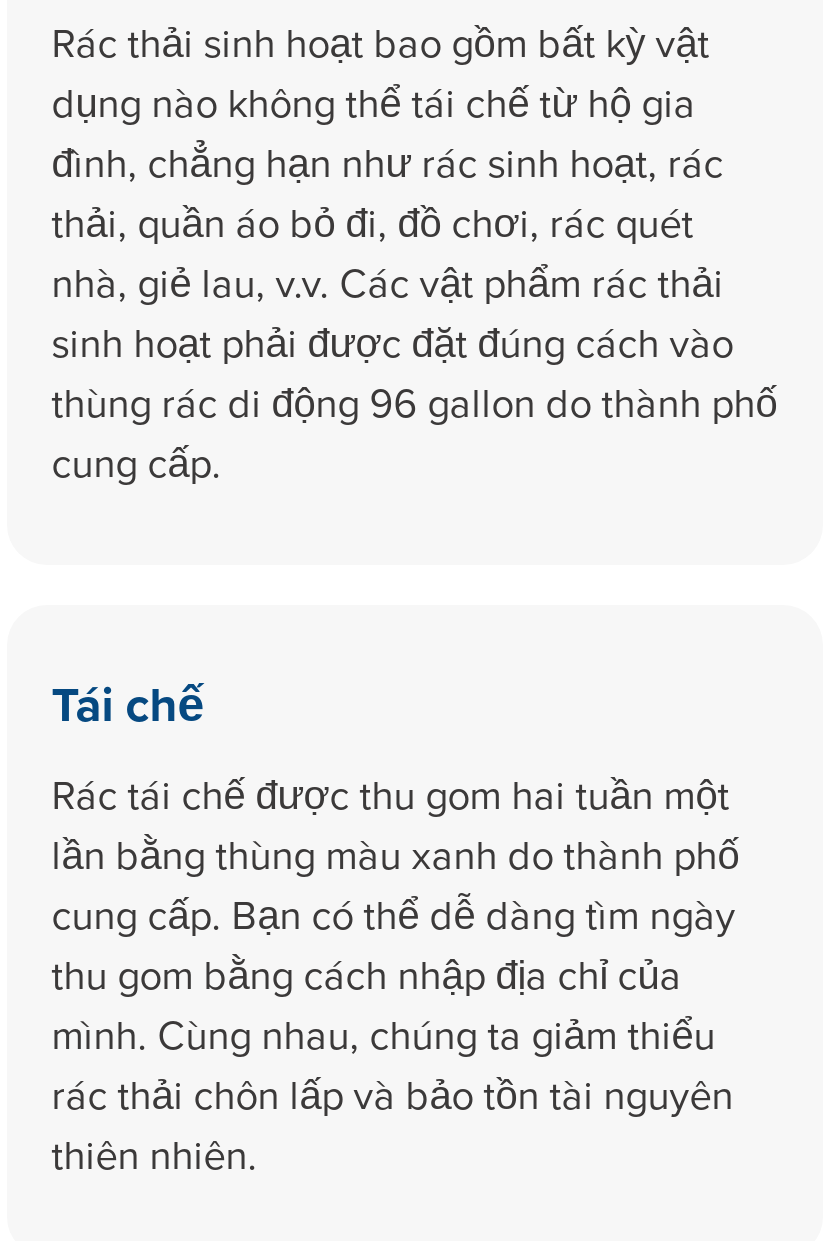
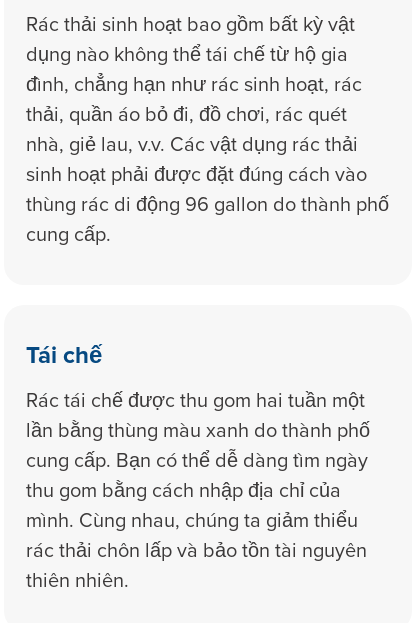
[52,253,724,313] nhà, giẻ lau, v.v. Các vật phẩm rác thải -> [26,129,358,159] nhà, giẻ lau, v.v. Các vật dụng rác thải

